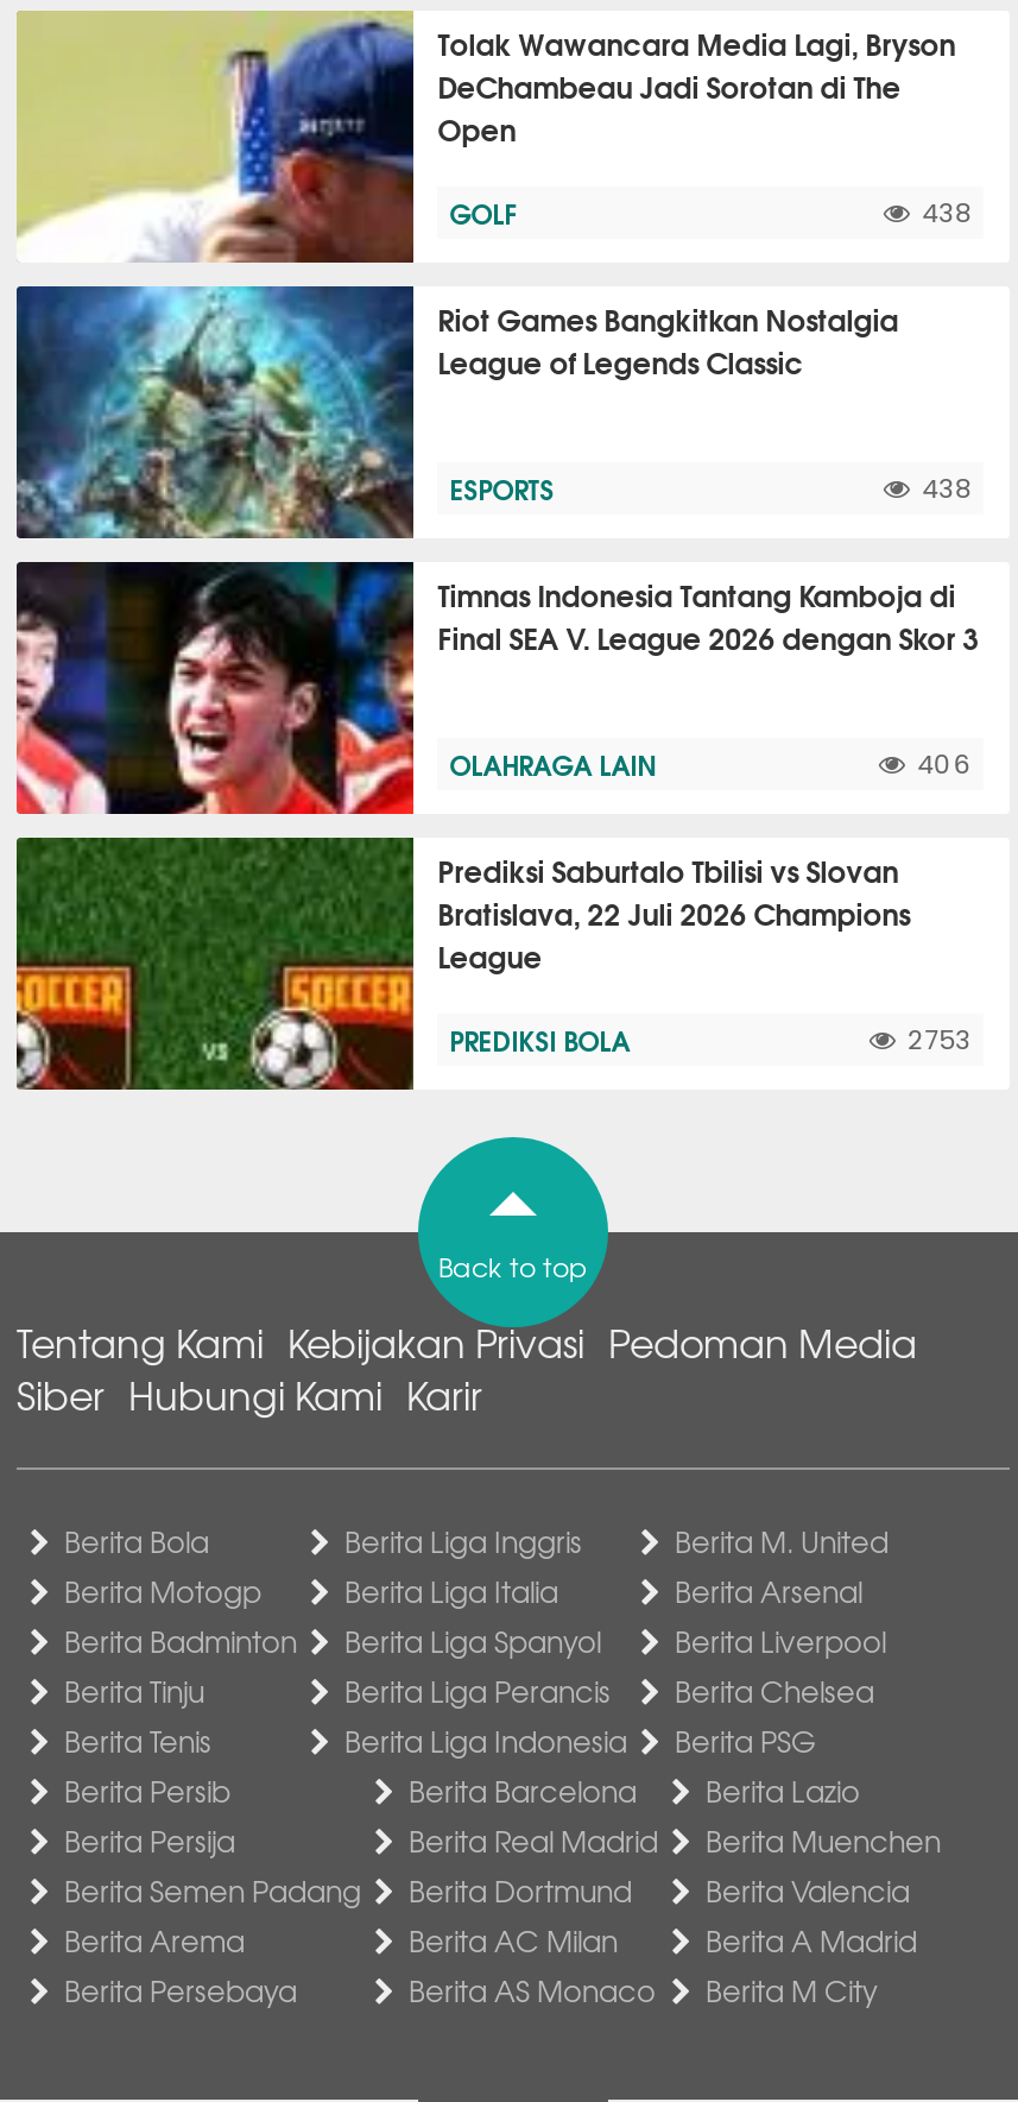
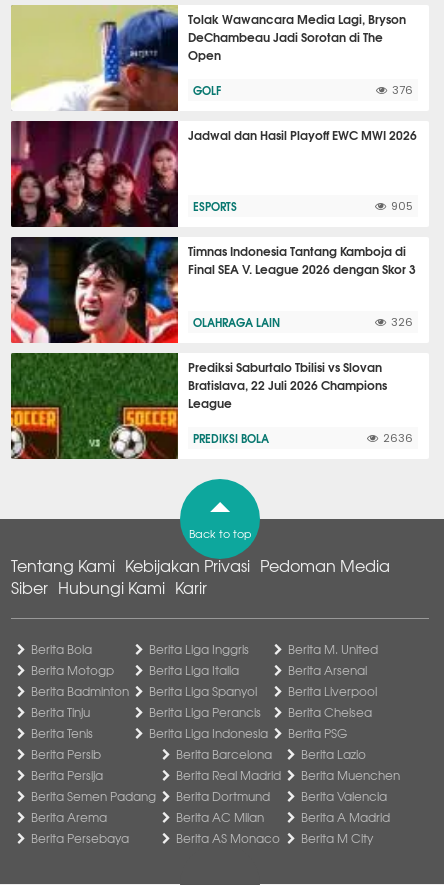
[922,201,972,227] 438 -> [392,85,413,96] 376
[14,284,899,541] [image] | Riot Games Bangkitkan Nostalgia | League of Legends Classic -> [10,120,417,228] [image] | Jadwal dan Hasil Playoff EWC MWI 2026
[922,476,972,503] 438 -> [391,201,413,212] 905
[917,752,972,778] 406 -> [391,317,413,328] 326
[908,1028,972,1054] 2753 -> [383,433,413,444] 2636

